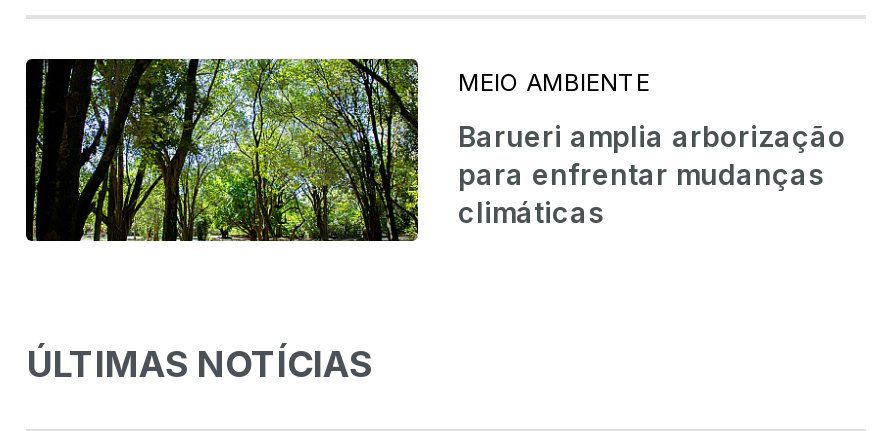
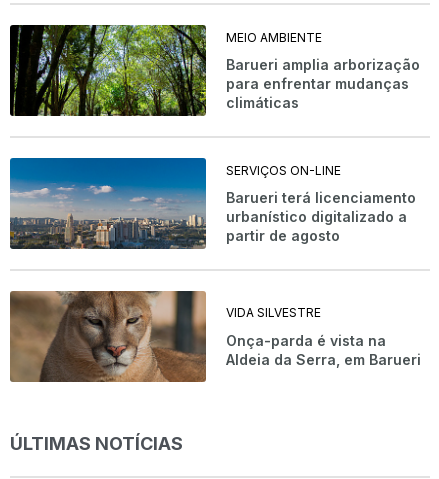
none -> [9,157,416,250] [image] | SERVIÇOS ON-LINE | Barueri terá licenciamento | urbanístico digitalizado a | partir de agosto
none -> [9,290,421,383] [image] | VIDA SILVESTRE | Onça-parda é vista na | Aldeia da Serra, em Barueri

